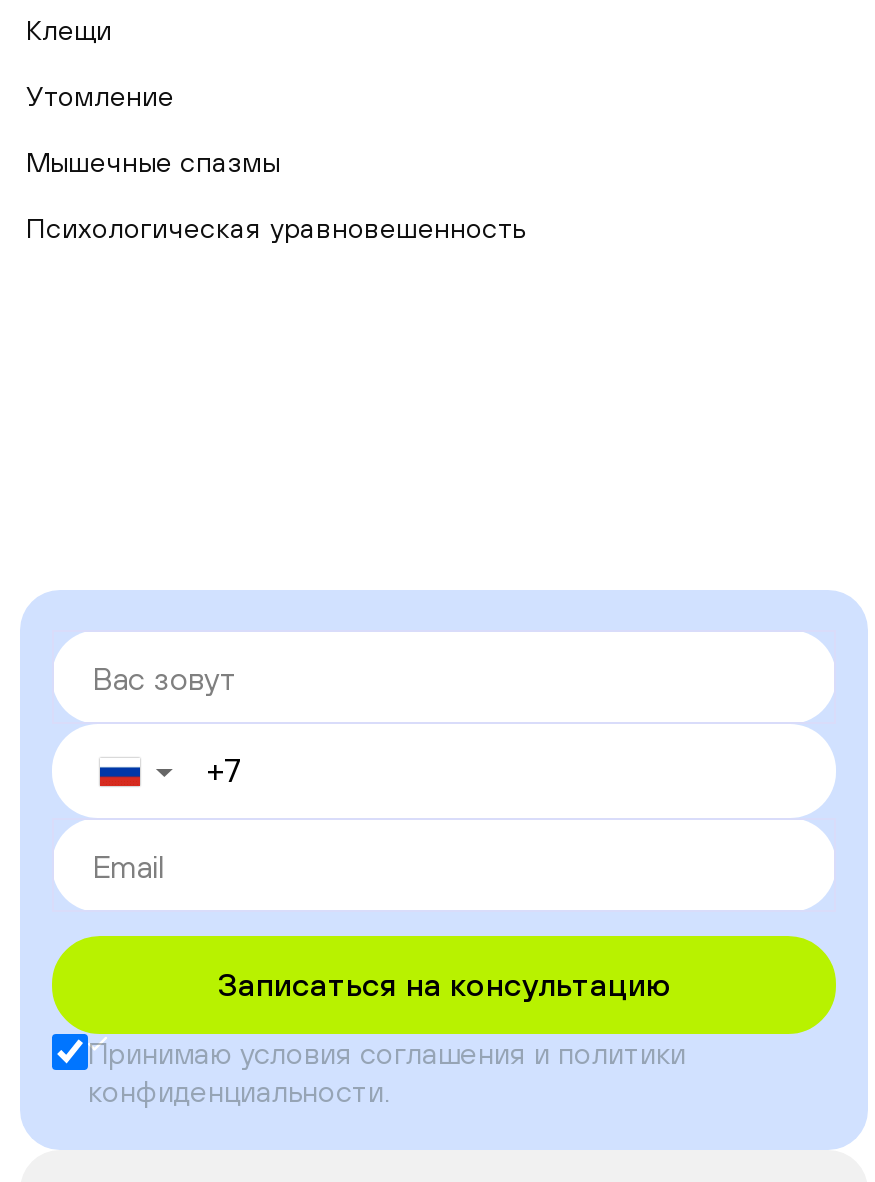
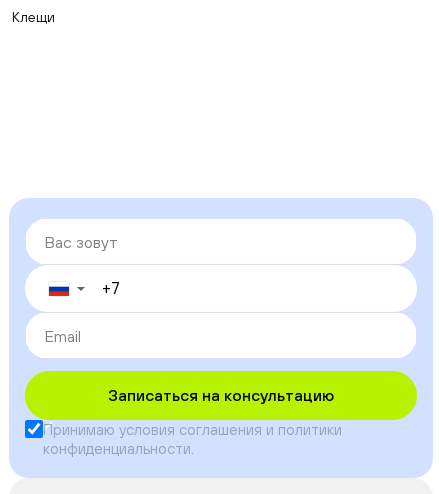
[26,81,526,245] Утомление | Мышечные спазмы | Психологическая уравновешенность -> none

